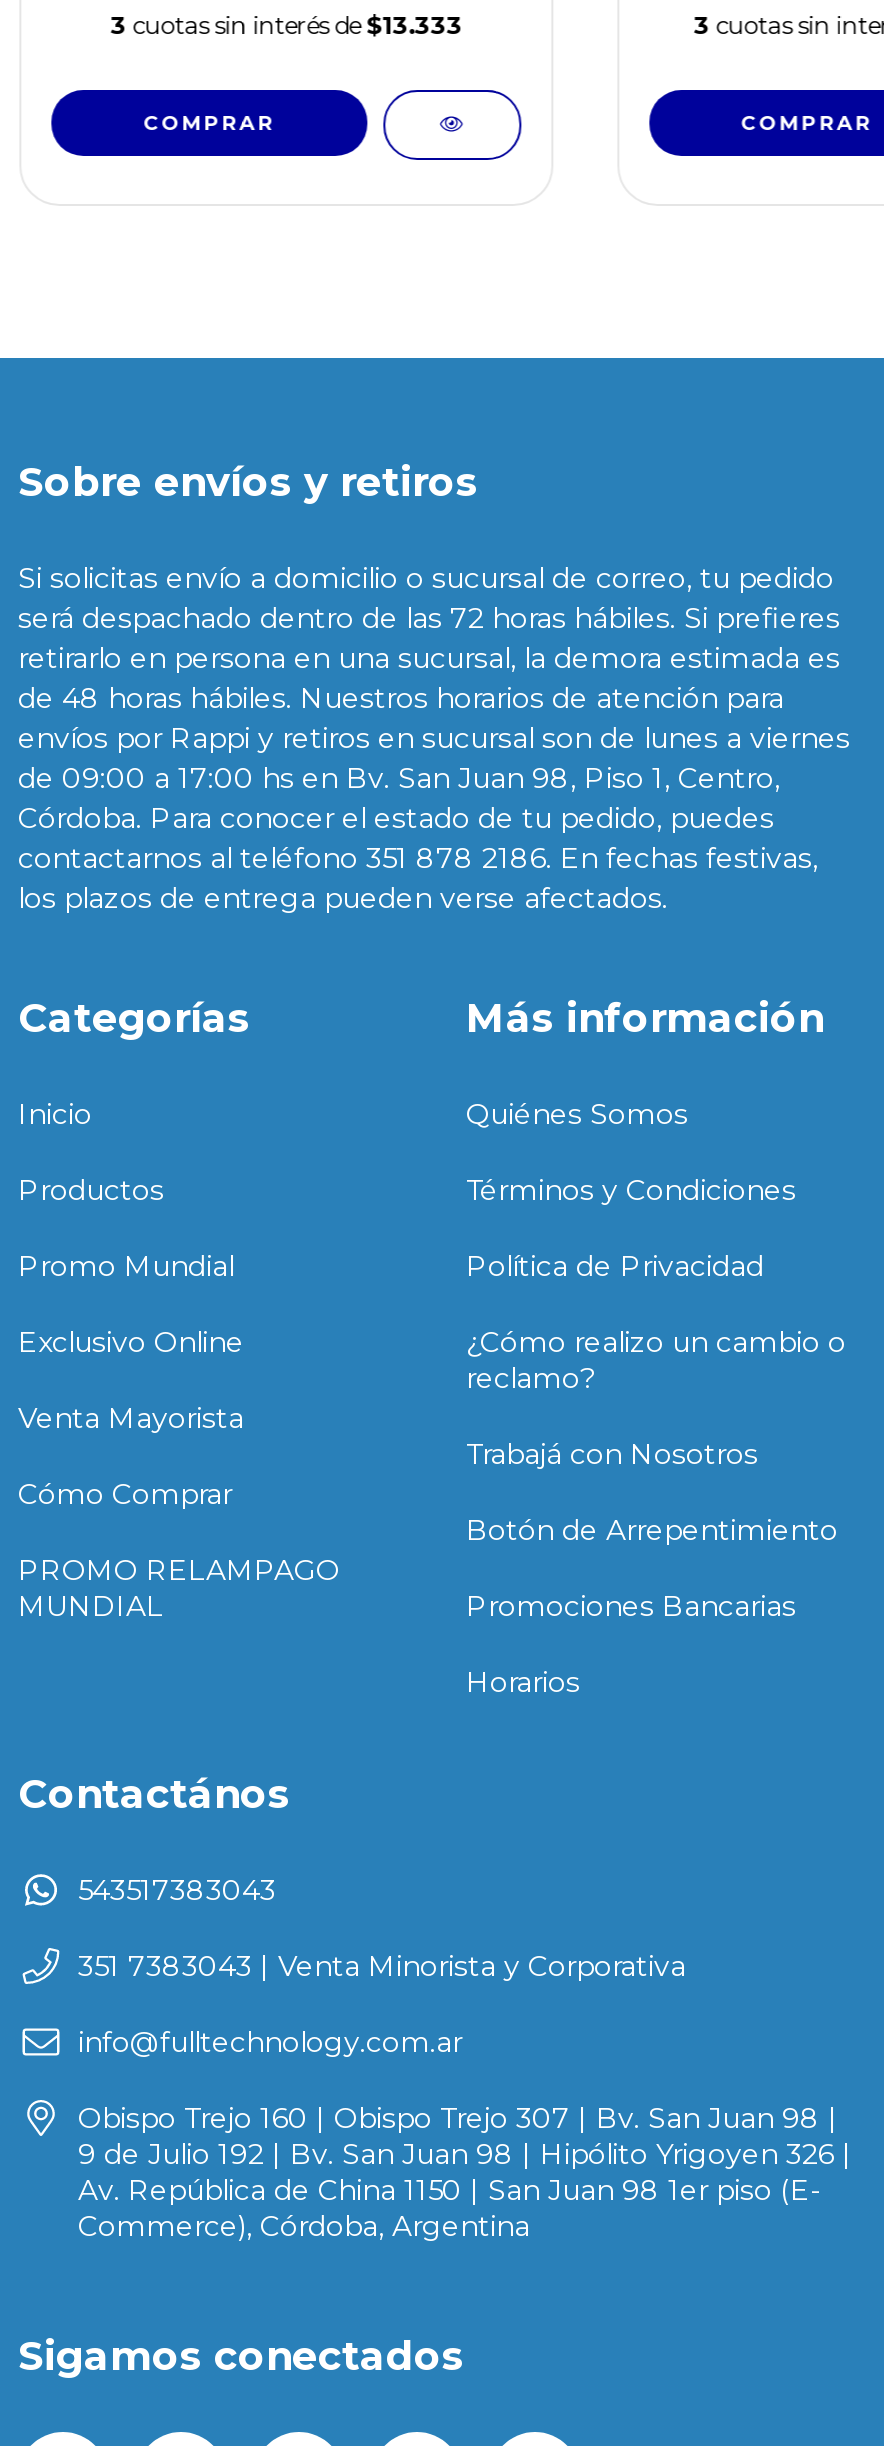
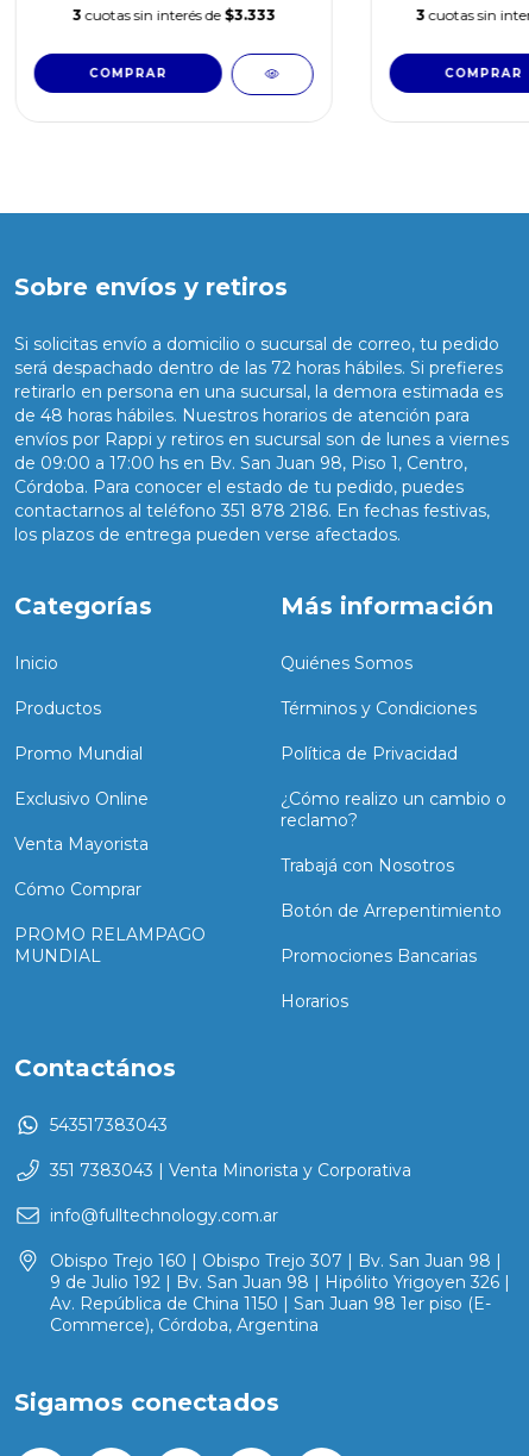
[111,10,463,40] 3 cuotas sin interés de$13.333 -> [72,6,276,24] 3 cuotas sin interés de$3.333

